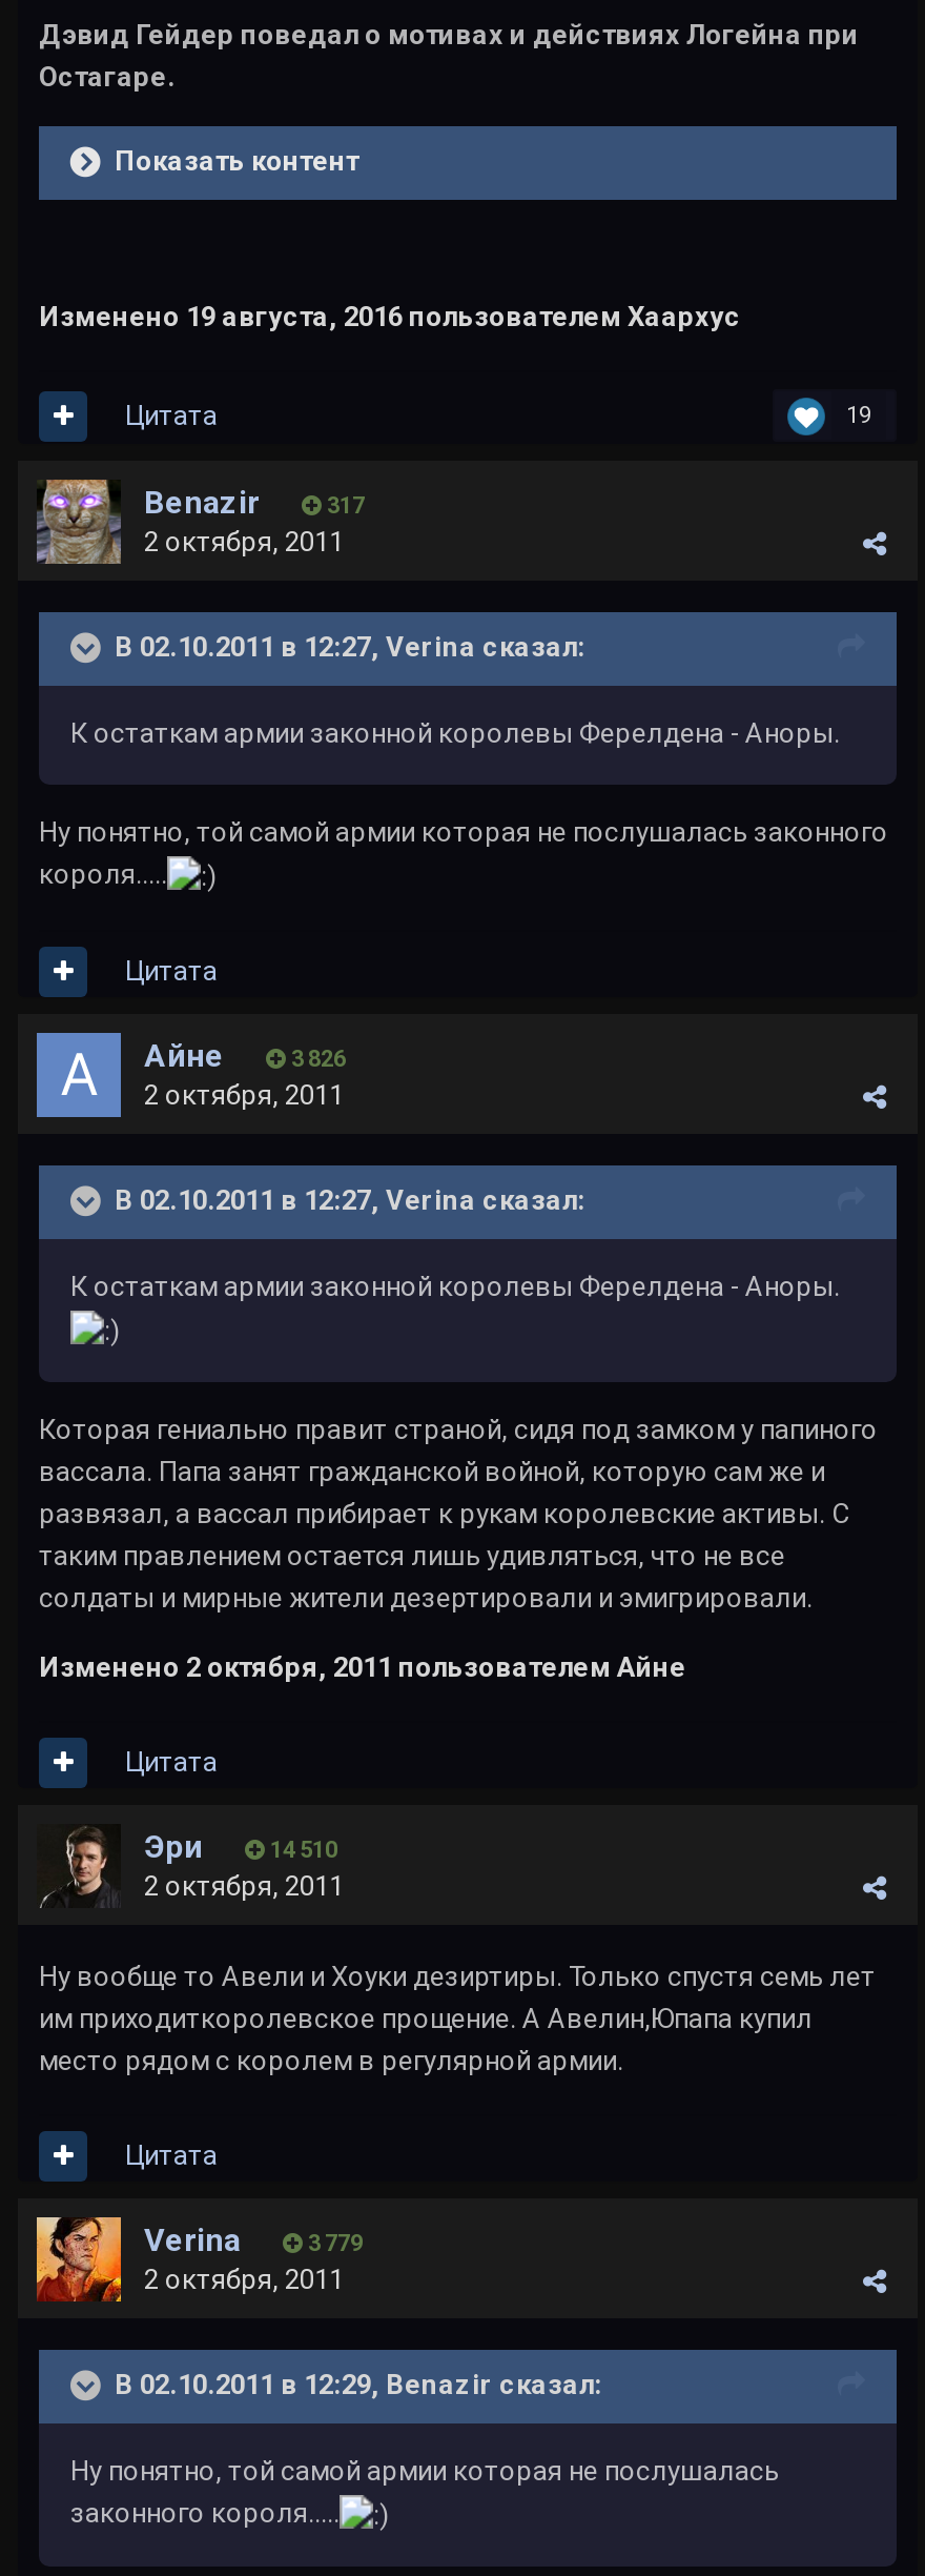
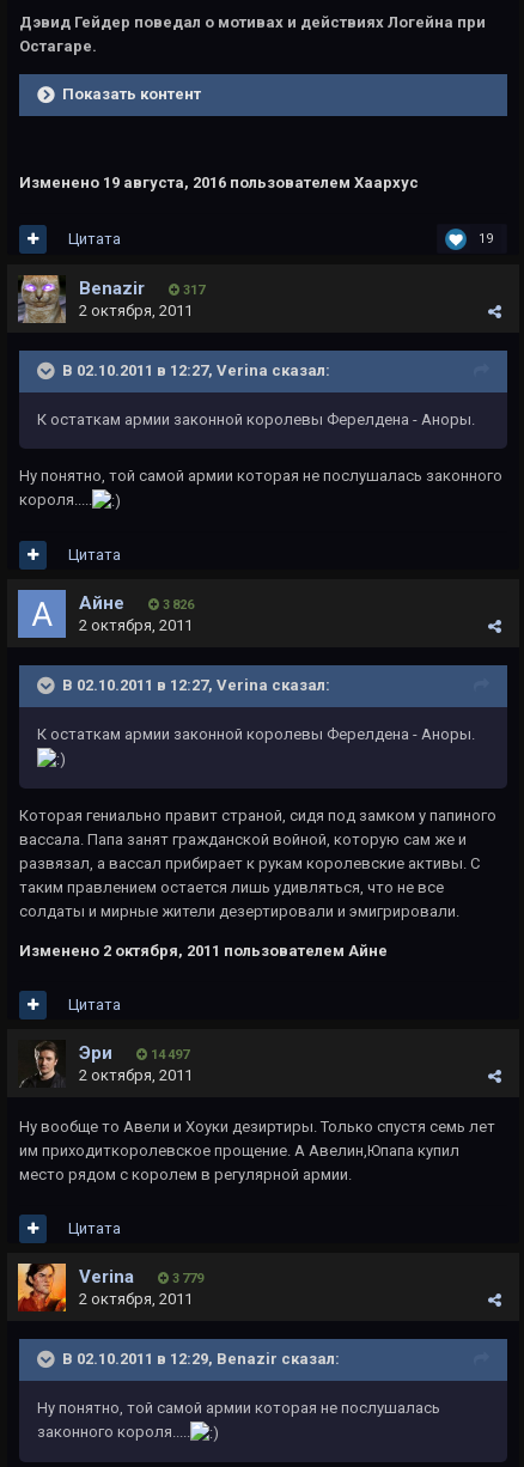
[264,1837,337,1864] 14 510 -> [147,1047,189,1063] 14 497

